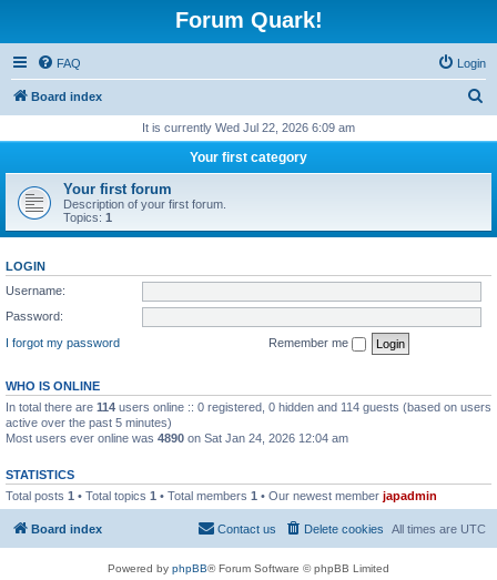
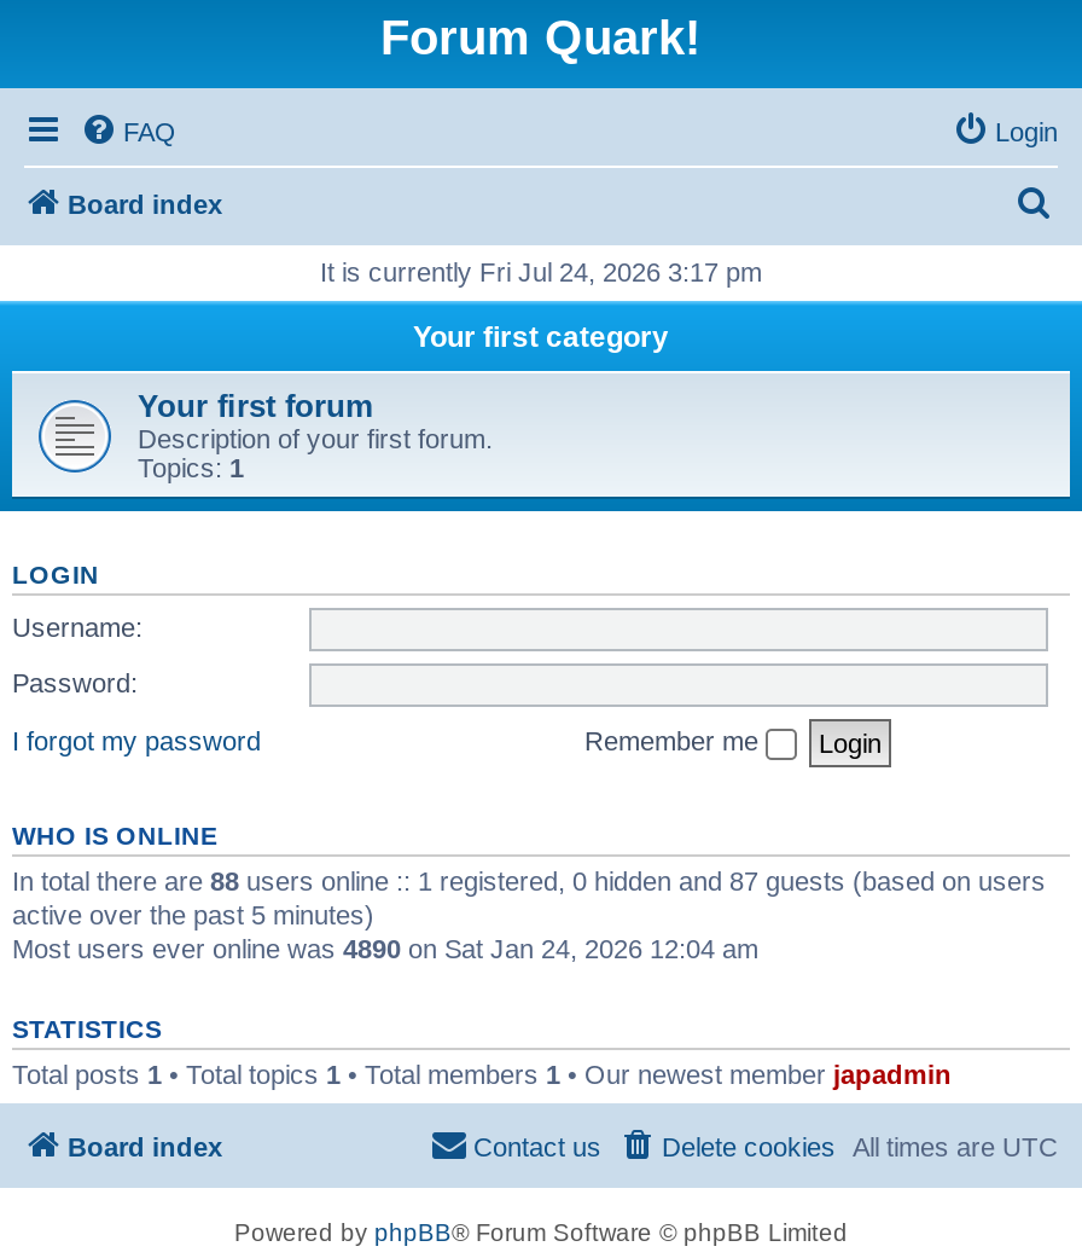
[142,121,355,134] It is currently Wed Jul 22, 2026 6:09 am -> [320,257,762,286] It is currently Fri Jul 24, 2026 3:17 pm
[6,400,491,413] In total there are 114 users online :: 0 registered, 0 hidden and 114 guests (based on users -> [12,865,1046,894] In total there are 88 users online :: 1 registered, 0 hidden and 87 guests (based on users

